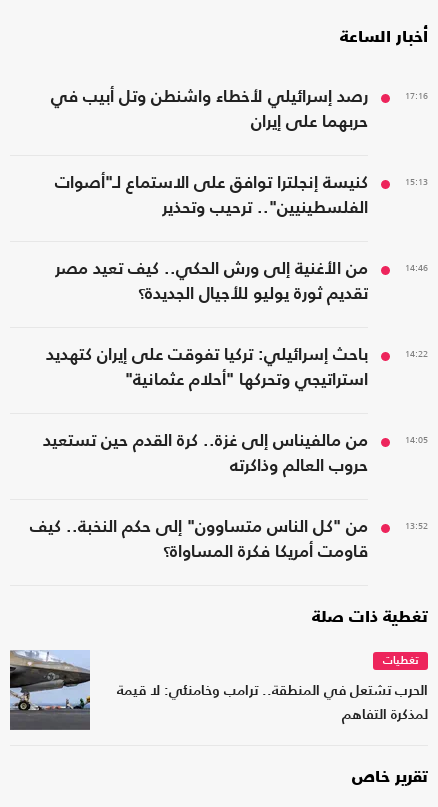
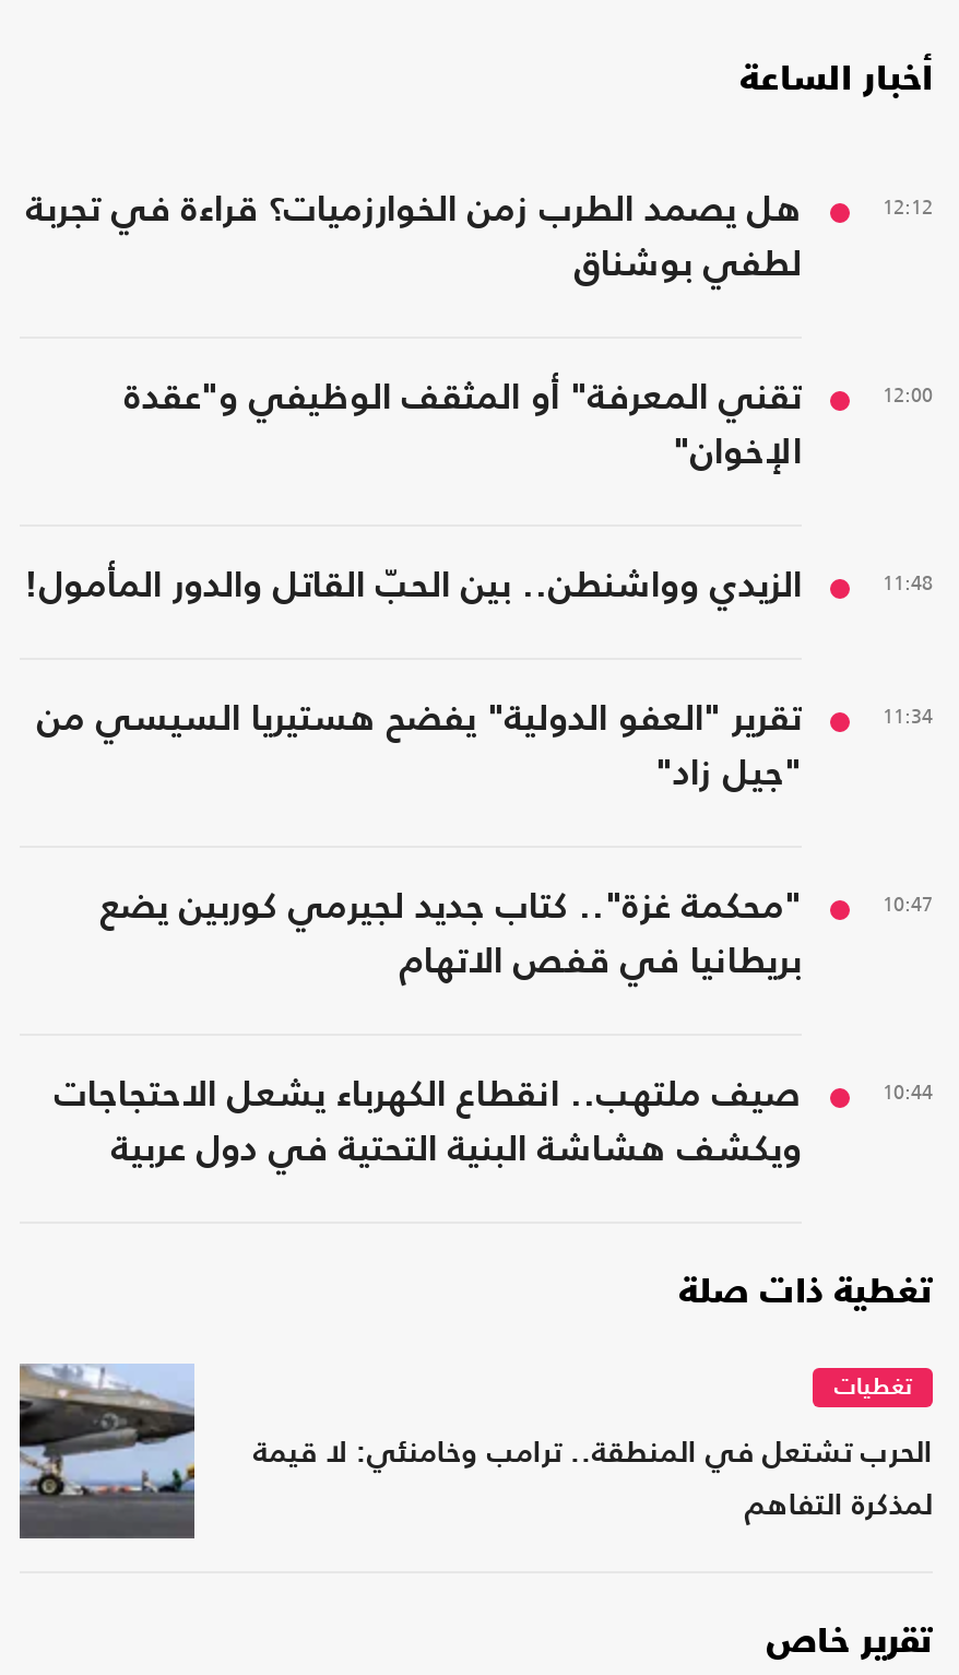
[51,89,428,131] 17:16 | رصد إسرائيلي لأخطاء واشنطن وتل أبيب في | حربهما على إيران -> [26,193,933,285] 12:12 | هل يصمد الطرب زمن الخوارزميات؟ قراءة في تجربة | لطفي بوشناق
[55,175,428,217] 15:13 | كنيسة إنجلترا توافق على الاستماع لـ"أصوات | الفلسطينيين".. ترحيب وتحذير -> [125,381,933,473] 12:00 | تقني المعرفة" أو المثقف الوظيفي و"عقدة | الإخوان"
[55,261,428,303] 14:46 | من الأغنية إلى ورش الحكي.. كيف تعيد مصر | تقديم ثورة يوليو للأجيال الجديدة؟ -> [24,569,933,606] 11:48 | الزيدي وواشنطن.. بين الحبّ القاتل والدور المأمول!
[46,347,428,389] 14:22 | باحث إسرائيلي: تركيا تفوقت على إيران كتهديد | استراتيجي وتحركها "أحلام عثمانية" -> [37,702,933,794] 11:34 | تقرير "العفو الدولية" يفضح هستيريا السيسي من | "جيل زاد"
[43,433,428,475] 14:05 | من مالفيناس إلى غزة.. كرة القدم حين تستعيد | حروب العالم وذاكرته -> [100,890,933,982] 10:47 | "محكمة غزة".. كتاب جديد لجيرمي كوربين يضع | بريطانيا في قفص الاتهام
[30,519,428,561] 13:52 | من "كل الناس متساوون" إلى حكم النخبة.. كيف | قاومت أمريكا فكرة المساواة؟ -> [55,1078,933,1170] 10:44 | صيف ملتهب.. انقطاع الكهرباء يشعل الاحتجاجات | ويكشف هشاشة البنية التحتية في دول عربية

